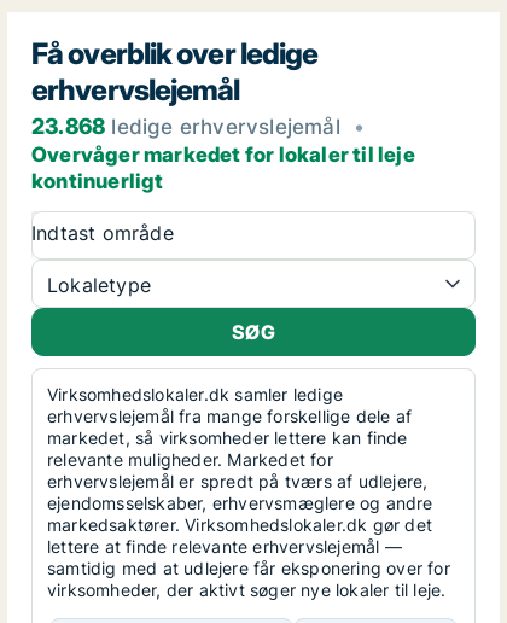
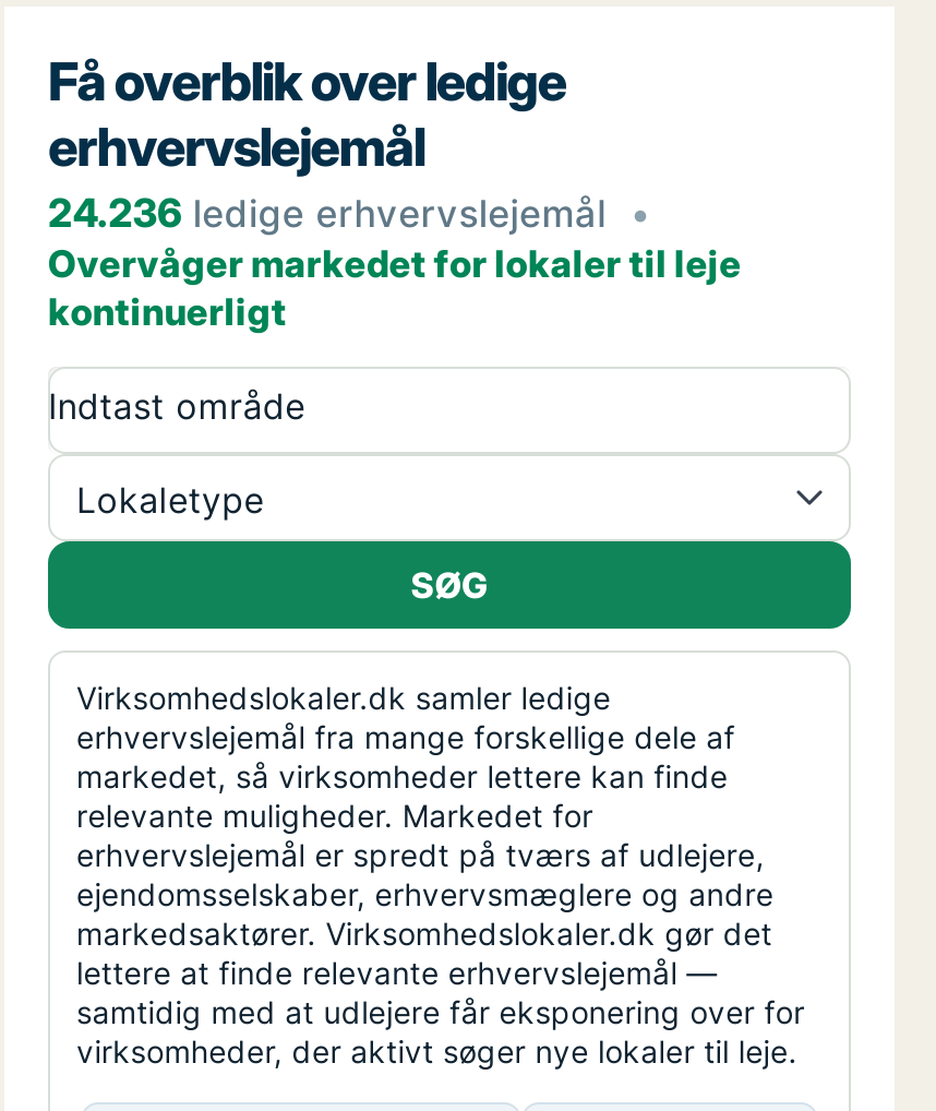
[31,113,365,139] 23.868 ledige erhvervslejemål • -> [48,190,651,236] 24.236 ledige erhvervslejemål •

